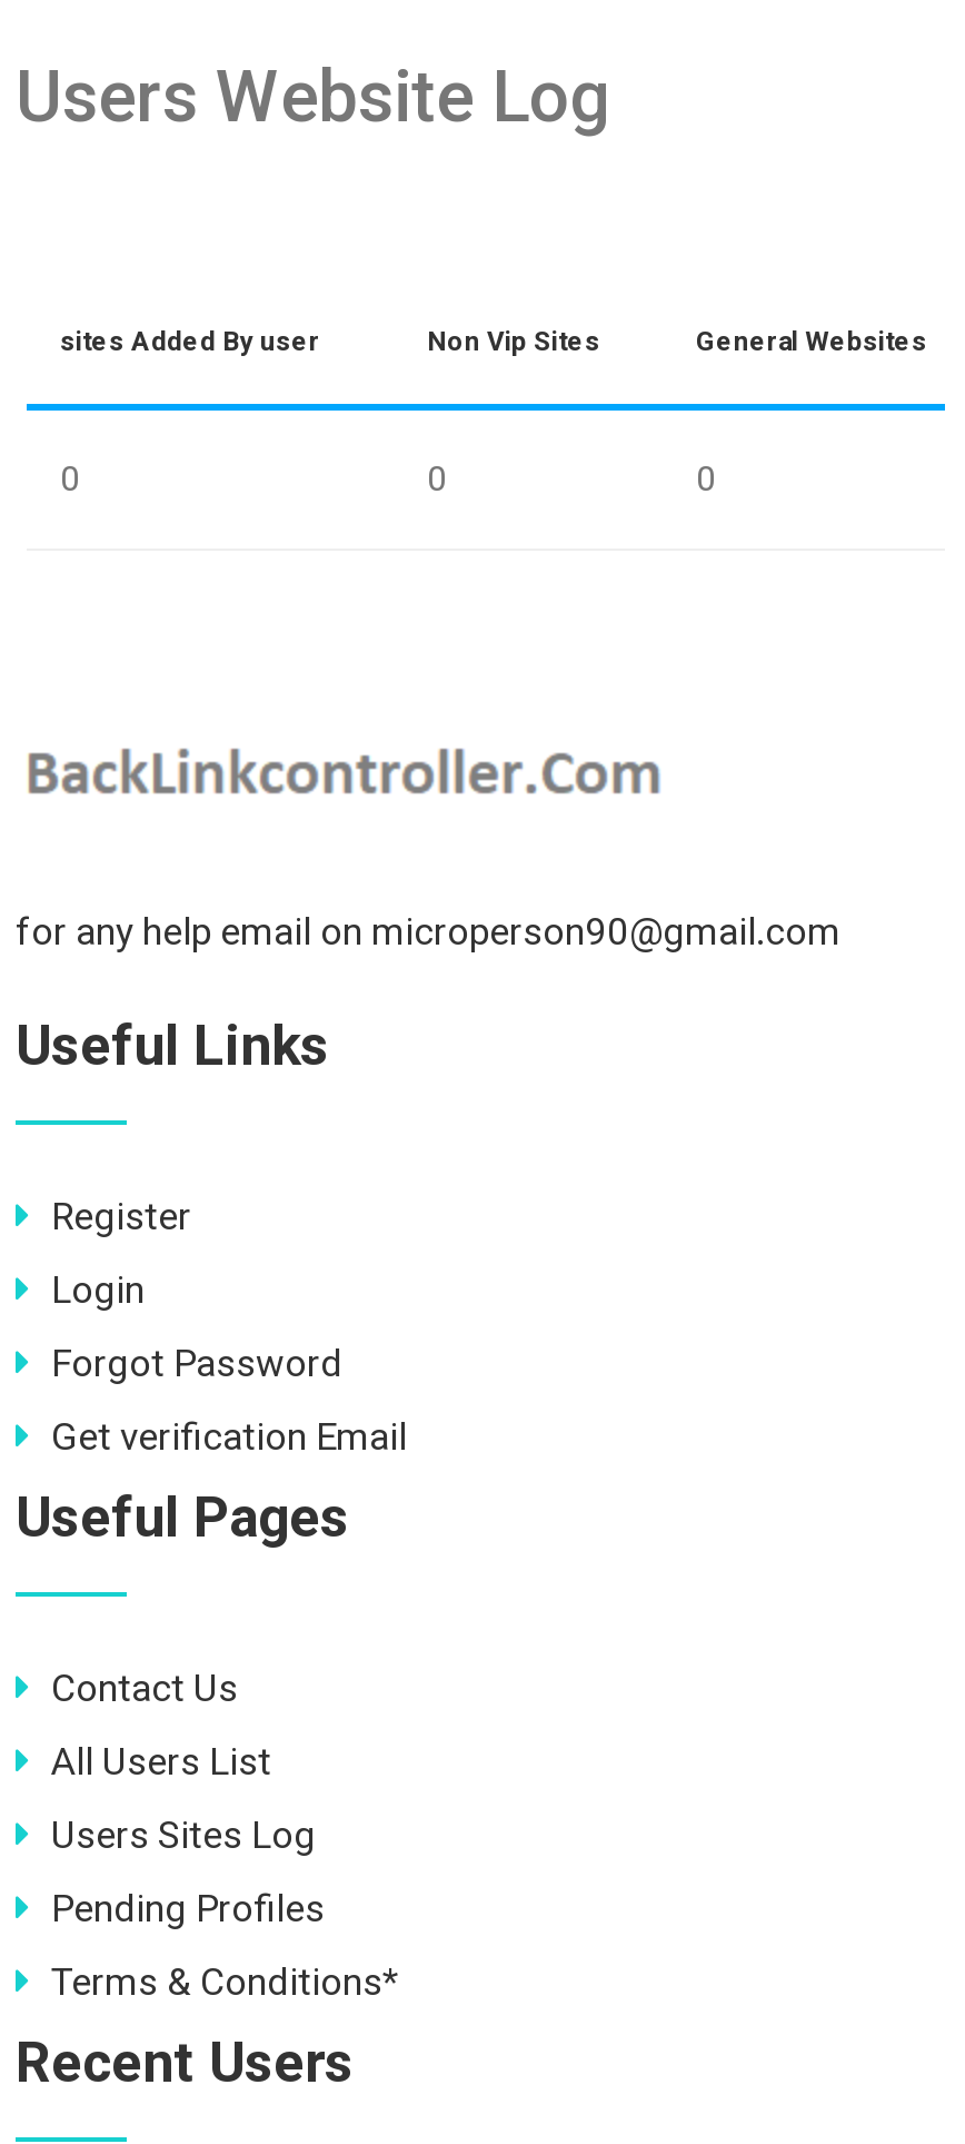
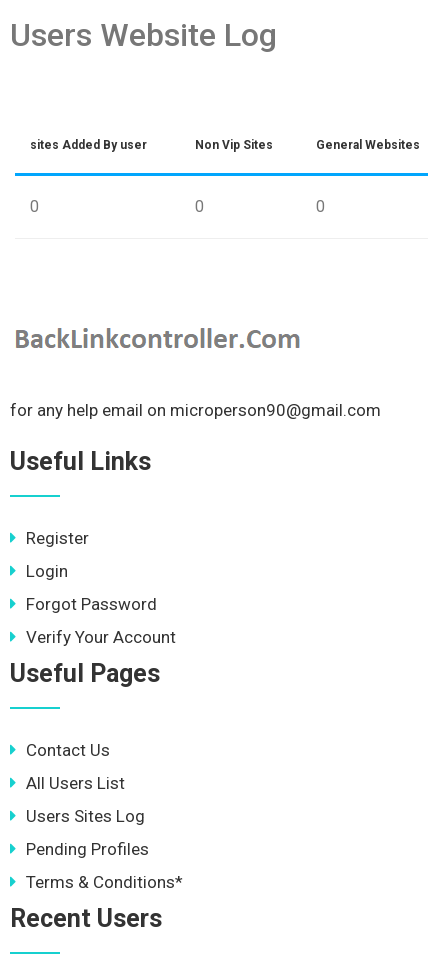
[51,1414,407,1459] Get verification Email -> [26,627,176,647] Verify Your Account

